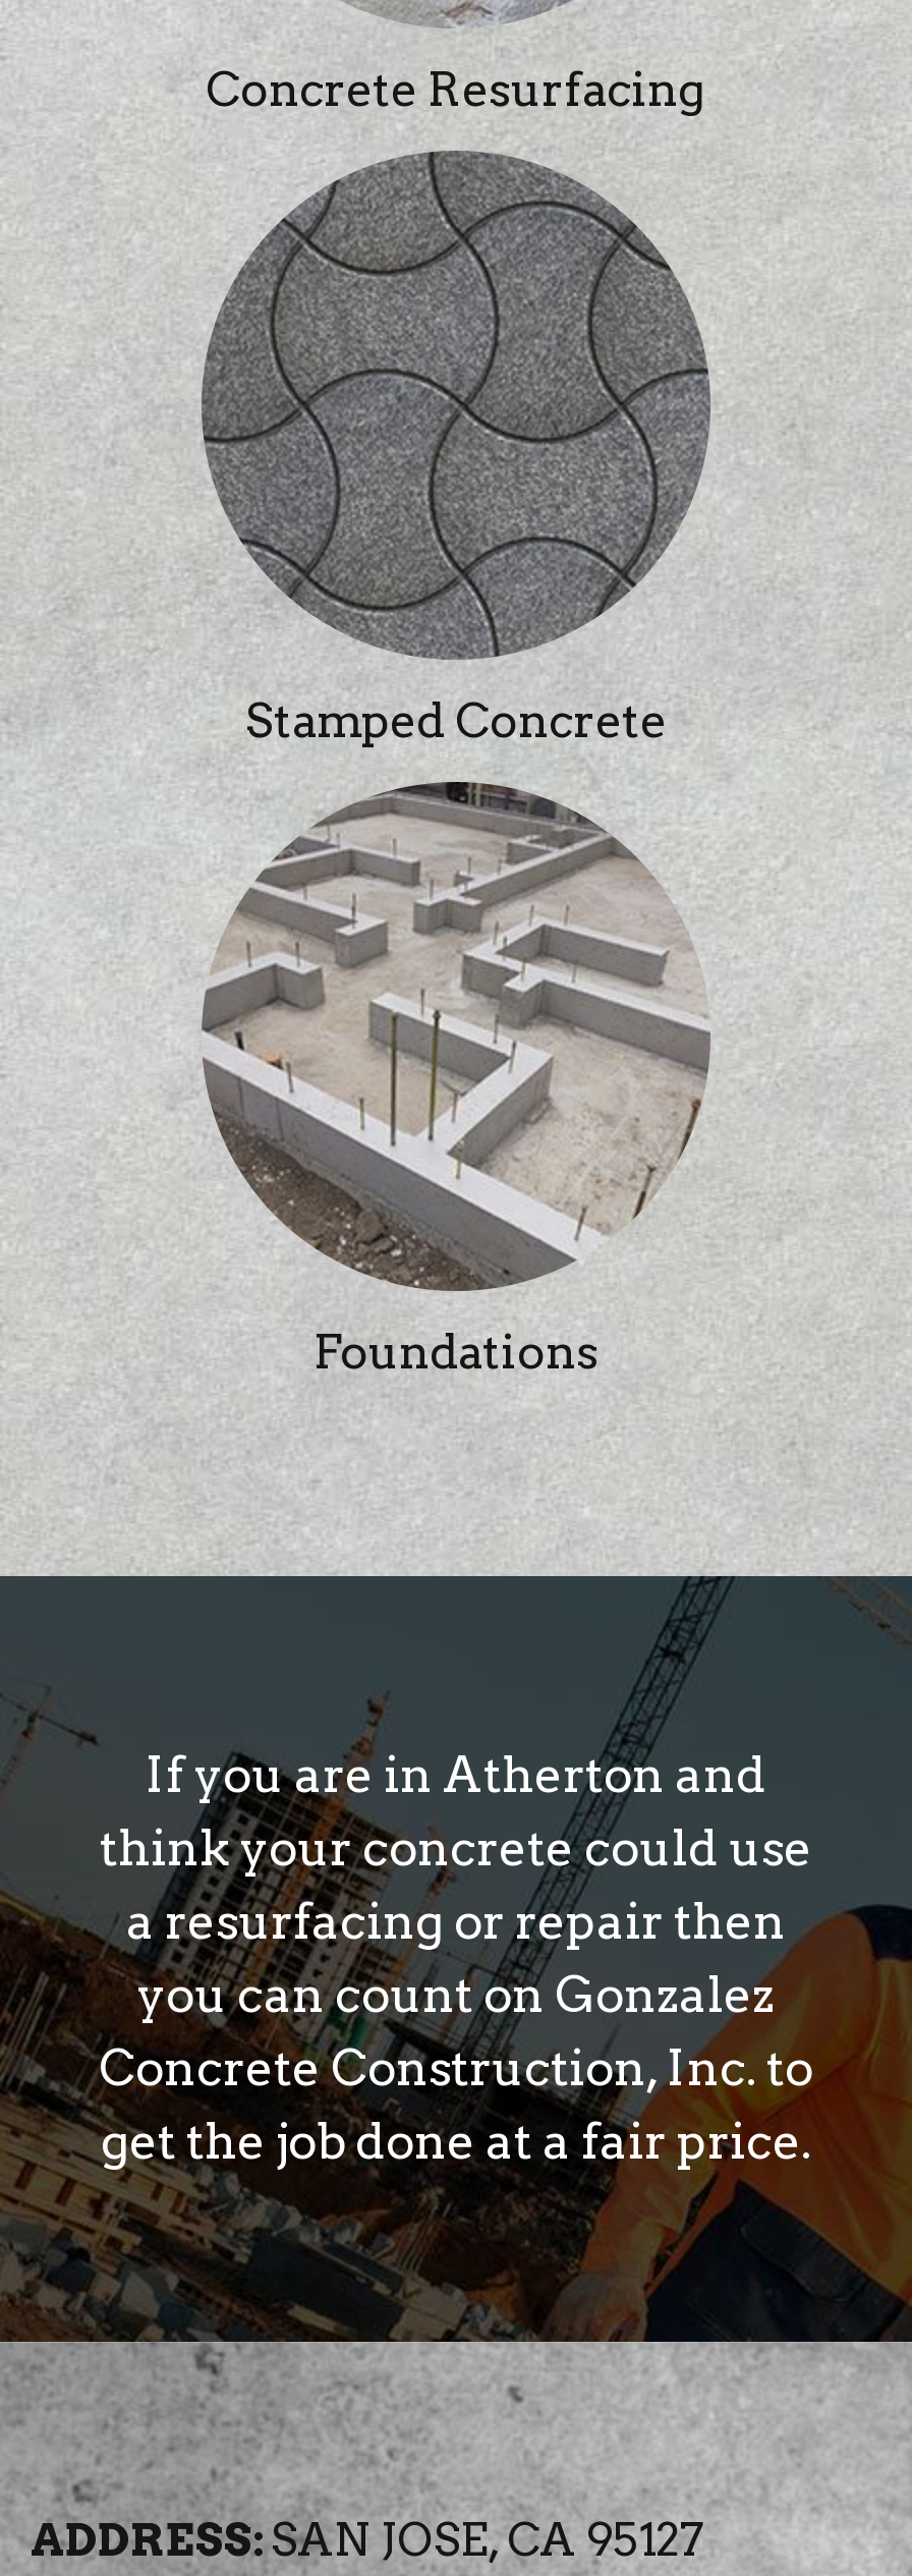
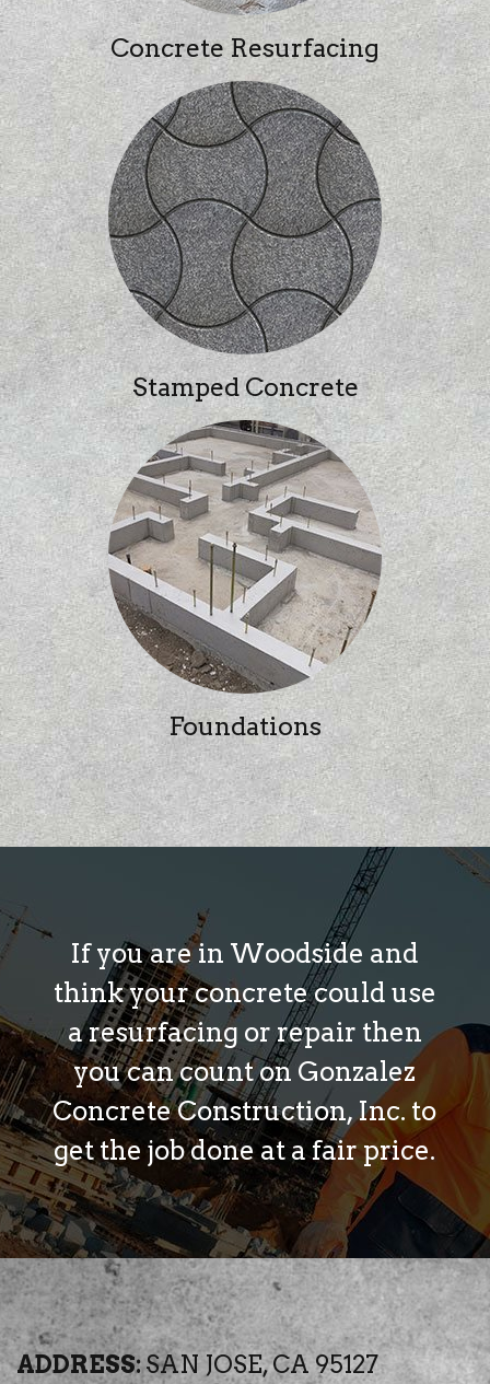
[146,1745,766,1804] If you are in Atherton and -> [71,938,419,969] If you are in Woodside and

